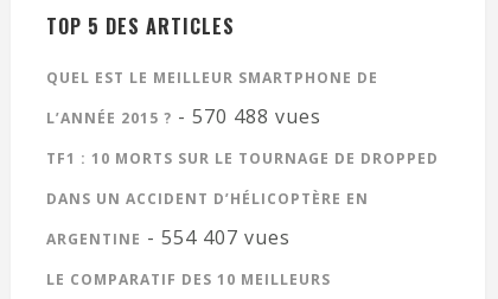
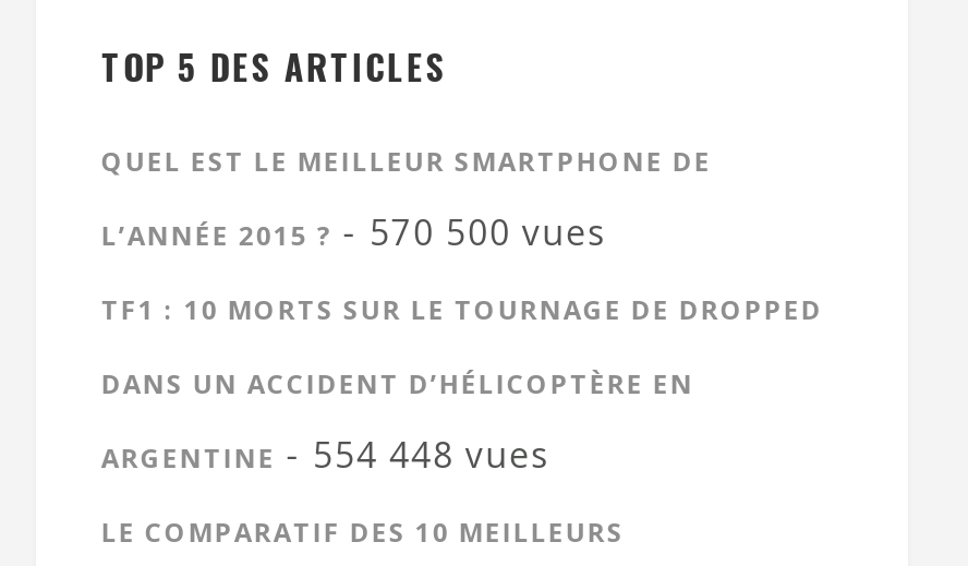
[46,103,321,129] L’ANNÉE 2015 ? - 570 488 vues -> [101,209,607,256] L’ANNÉE 2015 ? - 570 500 vues
[46,224,290,250] ARGENTINE - 554 407 vues -> [101,431,550,479] ARGENTINE - 554 448 vues

